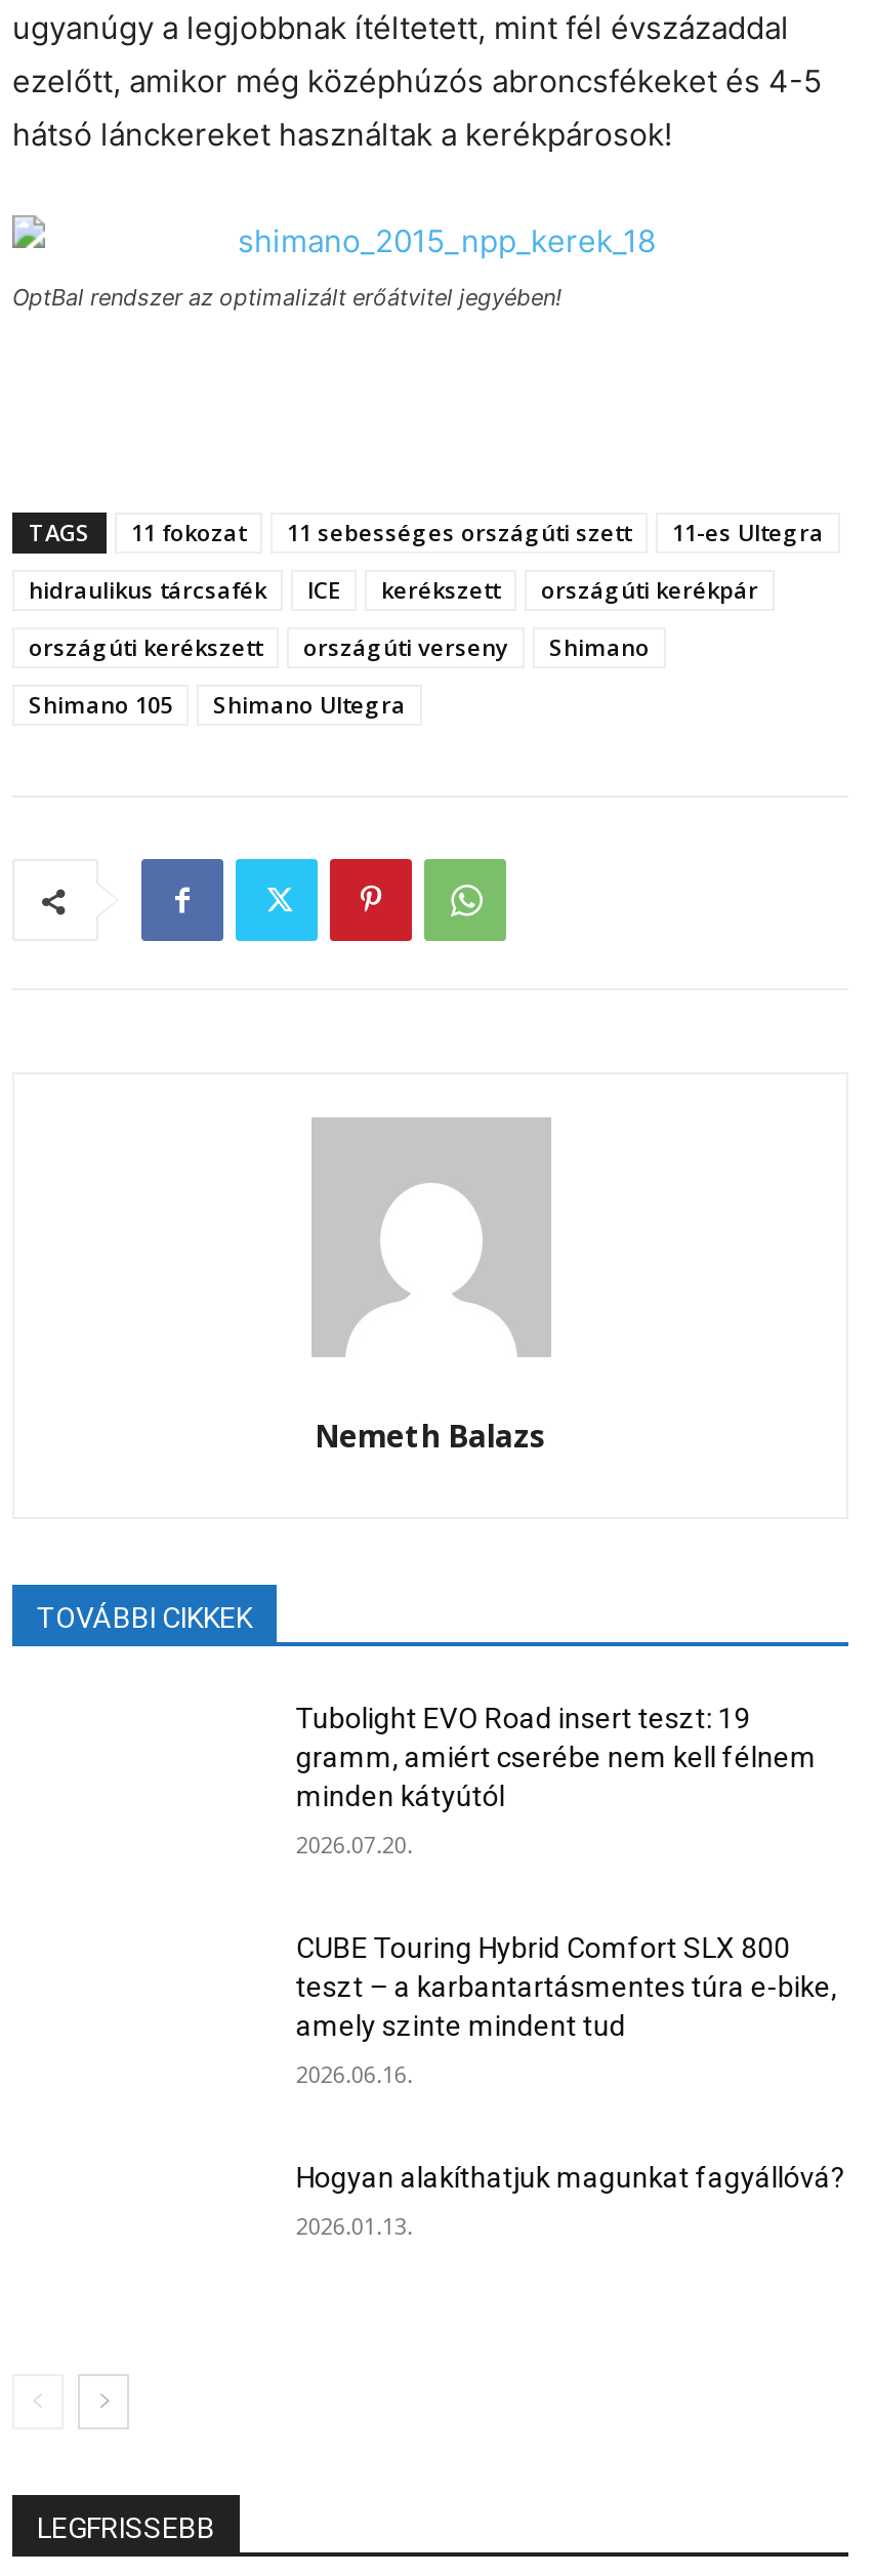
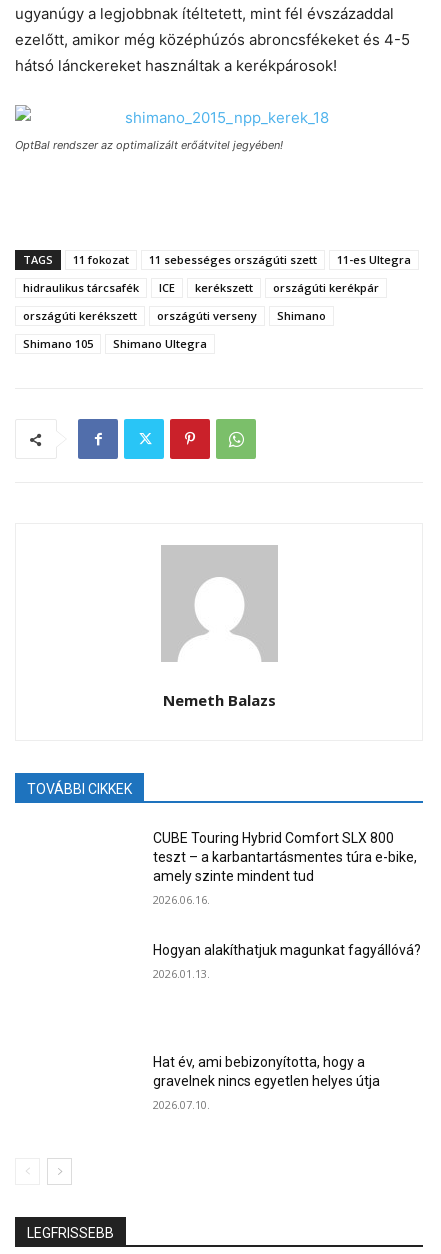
[296,1702,816,1860] Tubolight EVO Road insert teszt: 19 | gramm, amiért cserébe nem kell félnem | minden kátyútól | 2026.07.20. -> none
moved [296,1931,845,2240] -> [153,830,421,981]: CUBE Touring Hybrid Comfort SLX 800 | teszt – a karbantartásmentes túra e-bike, | amely szinte mindent tud | 2026.06.16. | Hogyan alakíthatjuk magunkat fagyállóvá? | 2026.01.13.
none -> [153,1054,380,1112] Hat év, ami bebizonyította, hogy a | gravelnek nincs egyetlen helyes útja | 2026.07.10.

